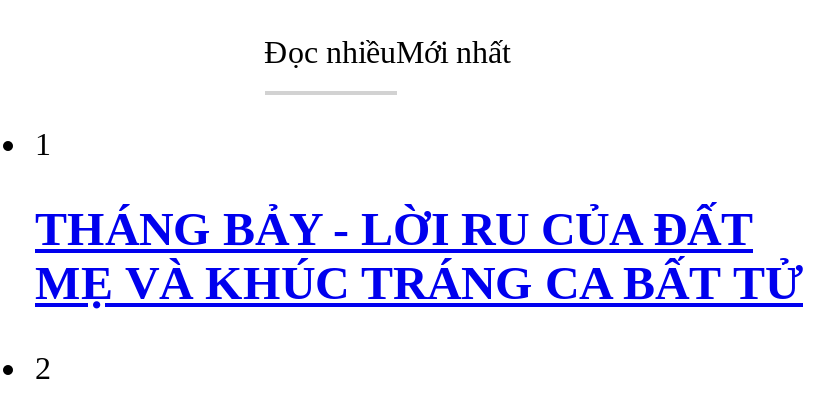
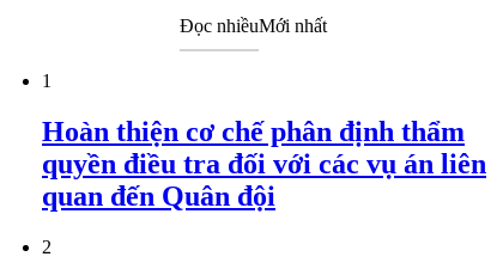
[35,203,803,309] THÁNG BẢY - LỜI RU CỦA ĐẤT | MẸ VÀ KHÚC TRÁNG CA BẤT TỬ -> [42,116,486,212] Hoàn thiện cơ chế phân định thẩm | quyền điều tra đối với các vụ án liên | quan đến Quân đội

